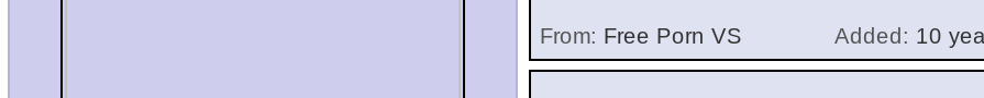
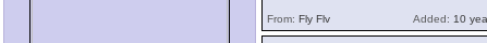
[540,24,742,48] From: Free Porn VS -> [267,13,330,25] From: Fly Flv

